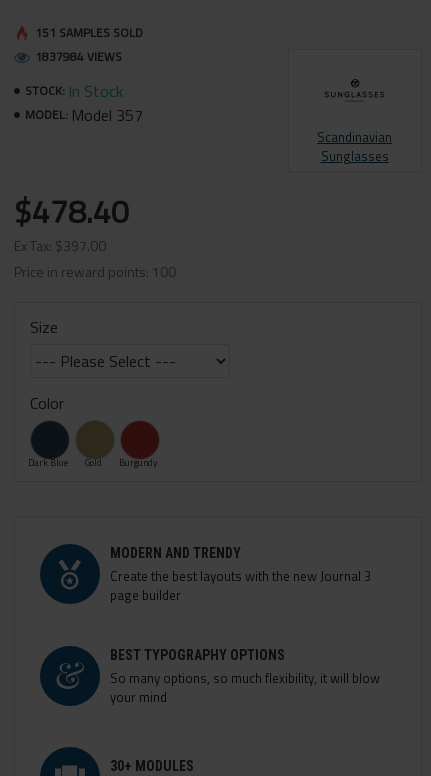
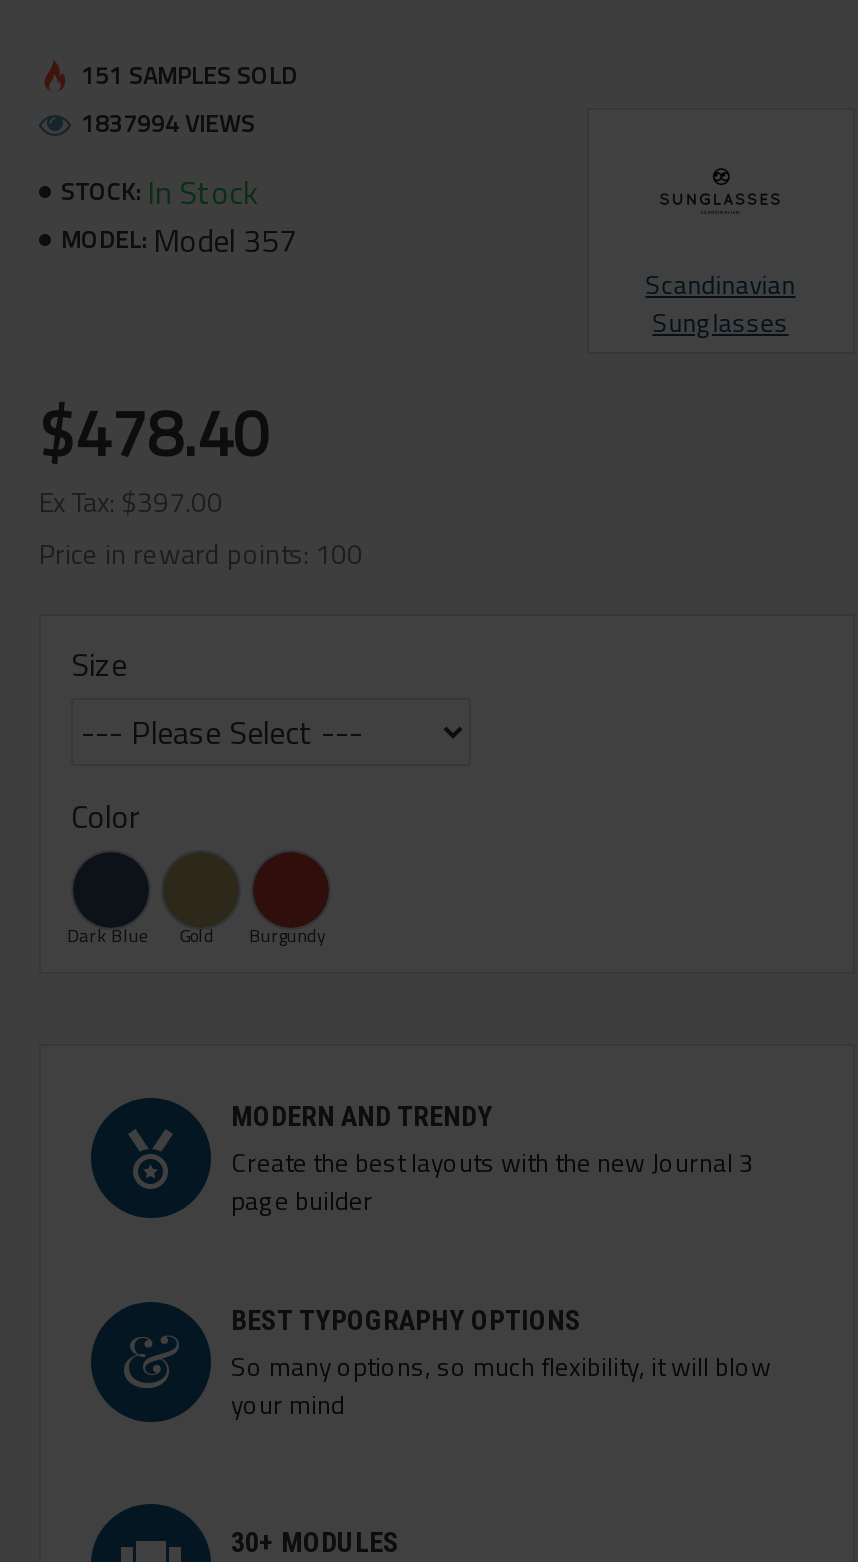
[35,47,122,66] 1837984 VIEWS -> [81,104,255,142] 1837994 VIEWS

